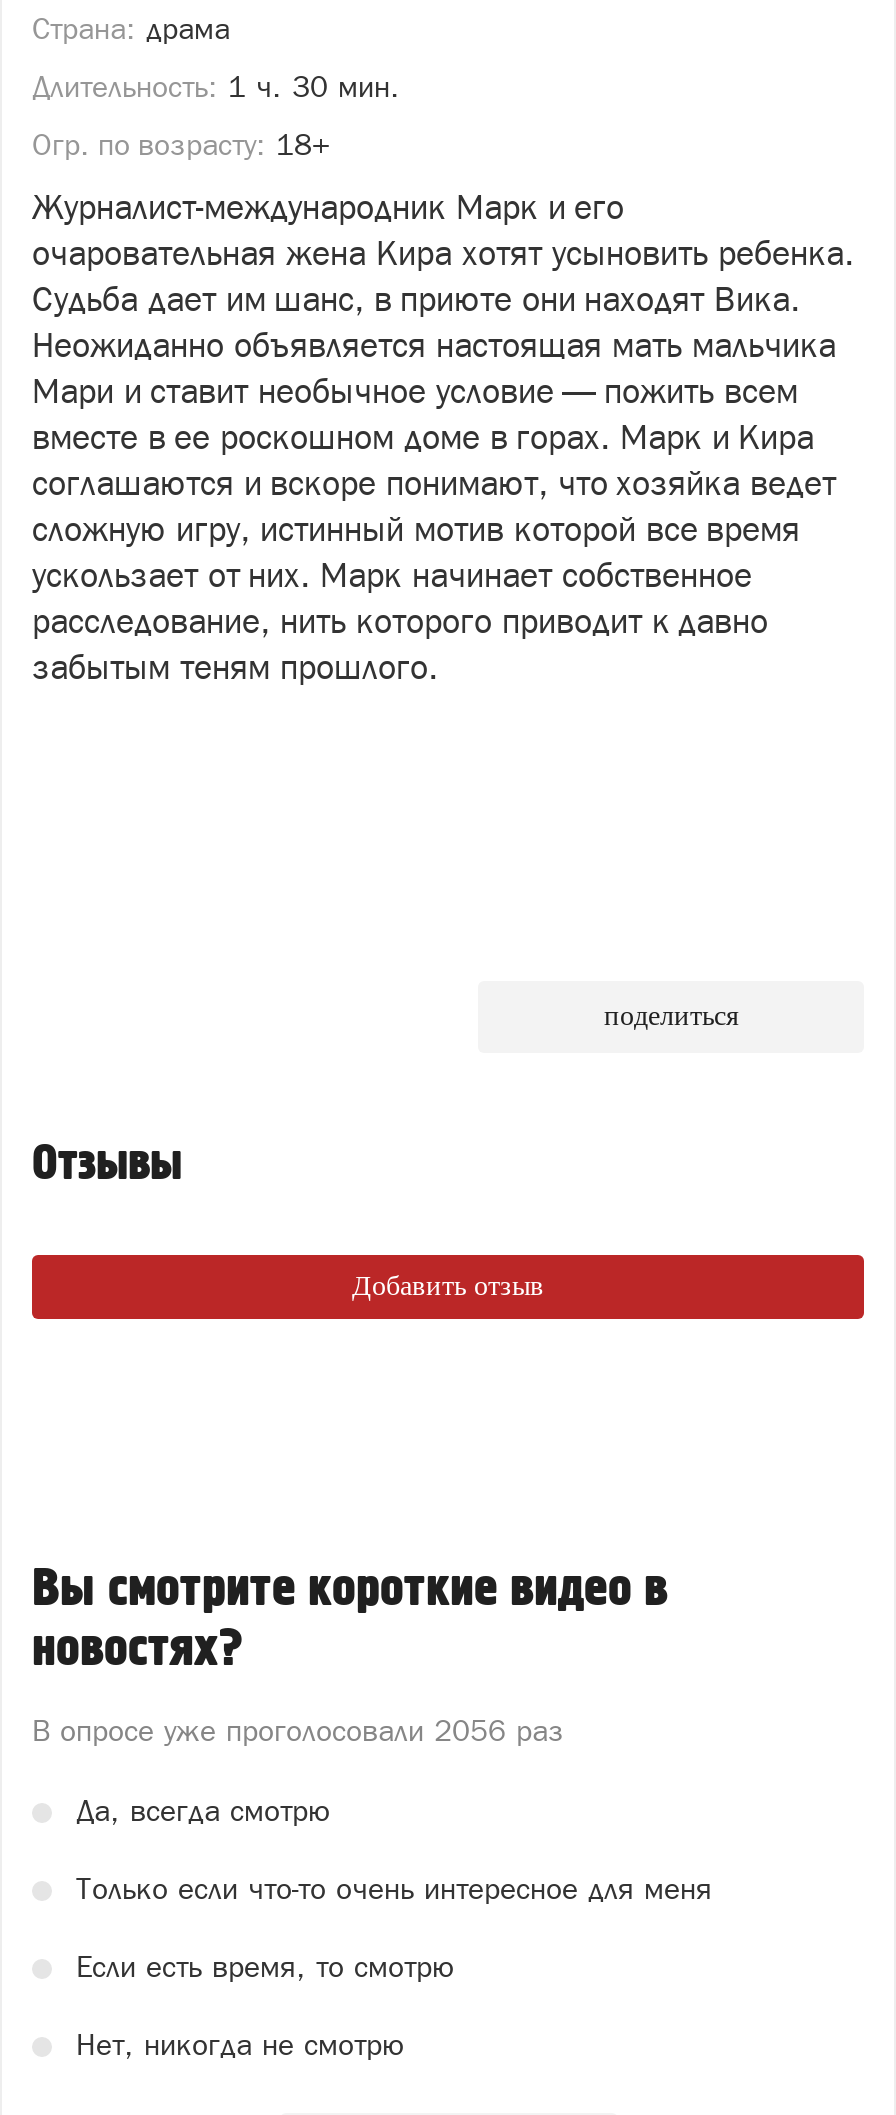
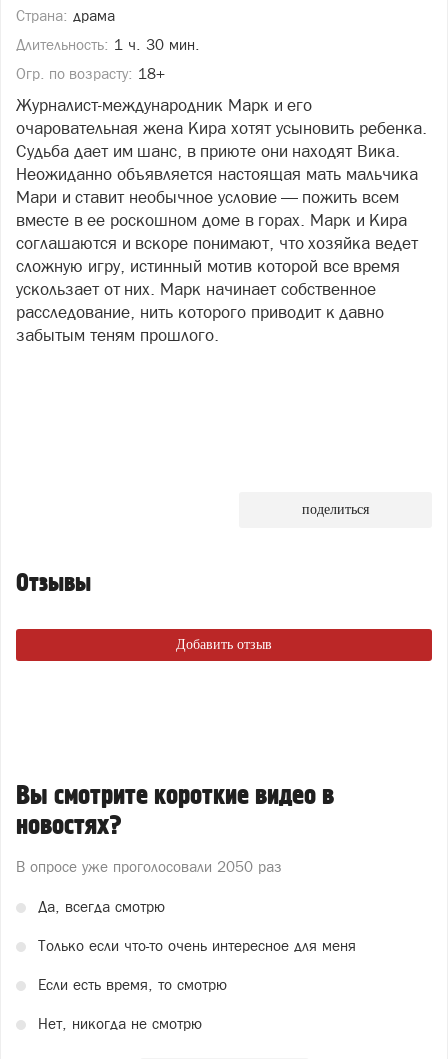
[32,1713,564,1747] В опросе уже проголосовали 2056 раз -> [16,858,282,875] В опросе уже проголосовали 2050 раз

